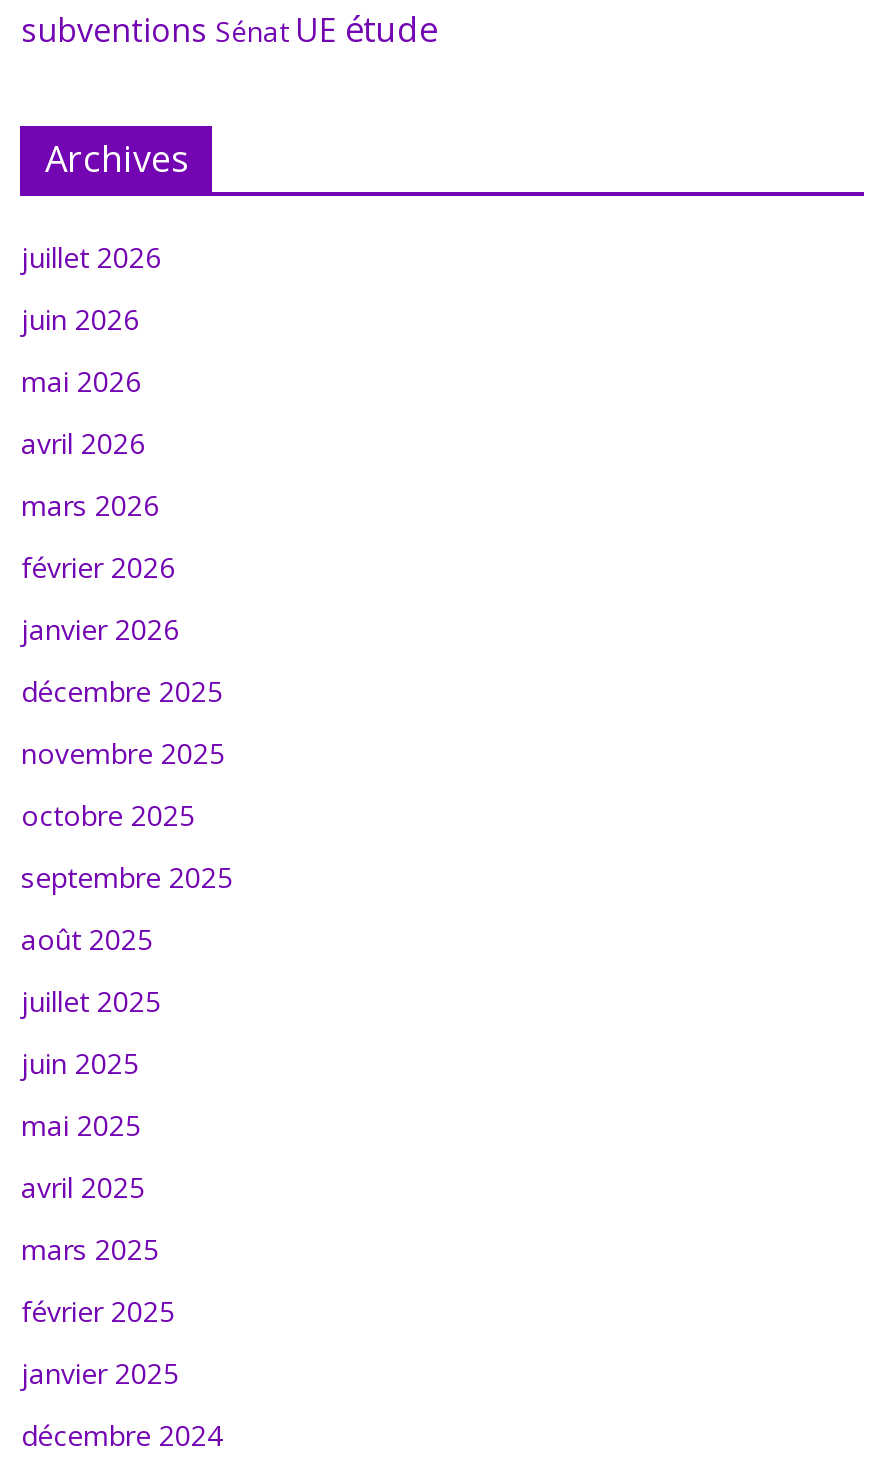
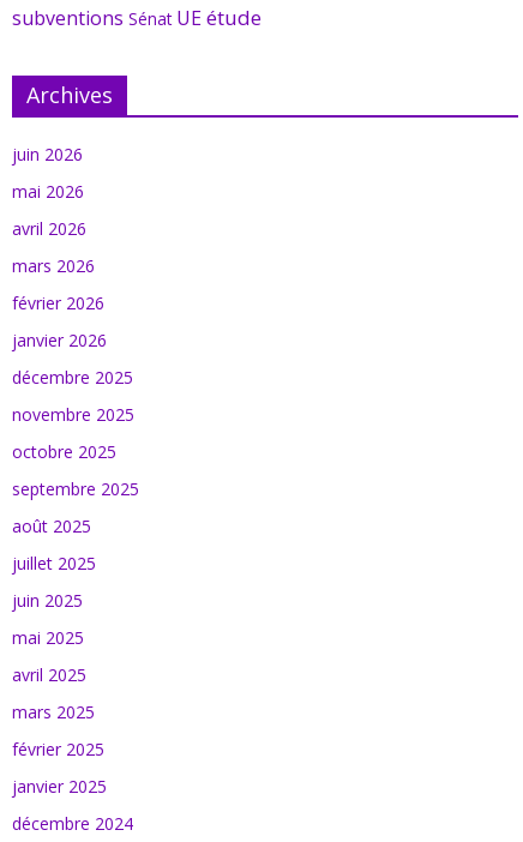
[21,238,161,276] juillet 2026 -> none

